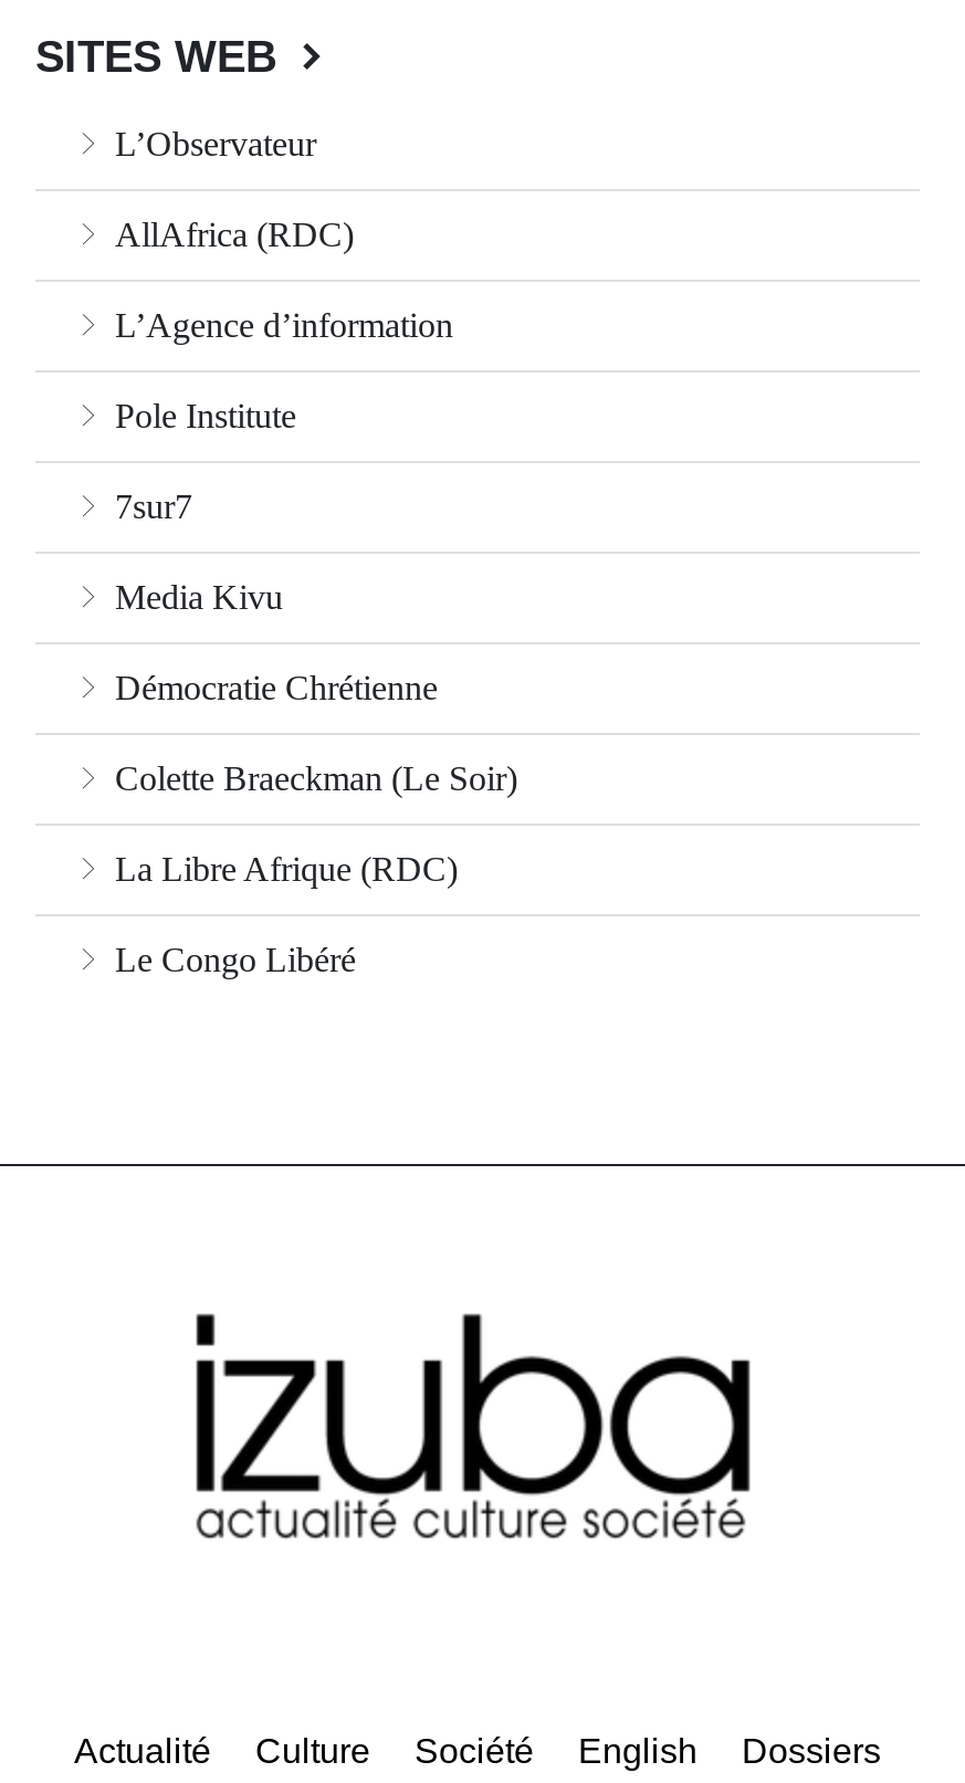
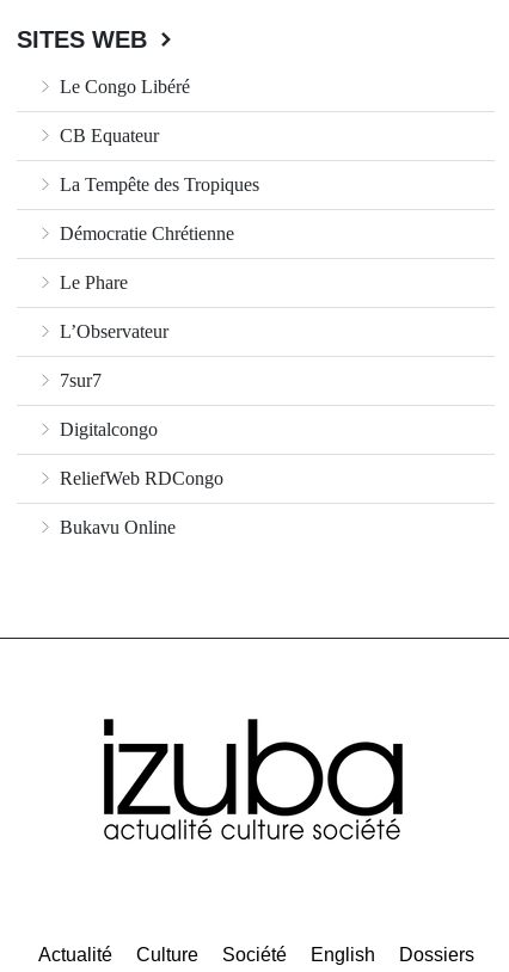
moved [106,126,316,526] -> [55,322,168,391]: L’Observateur | 7sur7
[106,216,517,889] AllAfrica (RDC) | L’Agence d’information | Pole Institute | Media Kivu | Colette Braeckman (Le Soir) | La Libre Afrique (RDC) -> none
moved [106,670,438,707] -> [55,224,234,244]: Démocratie Chrétienne
moved [106,942,356,979] -> [55,77,190,97]: Le Congo Libéré
none -> [55,126,259,538] CB Equateur | La Tempête des Tropiques | Le Phare | Digitalcongo | ReliefWeb RDCongo | Bukavu Online

